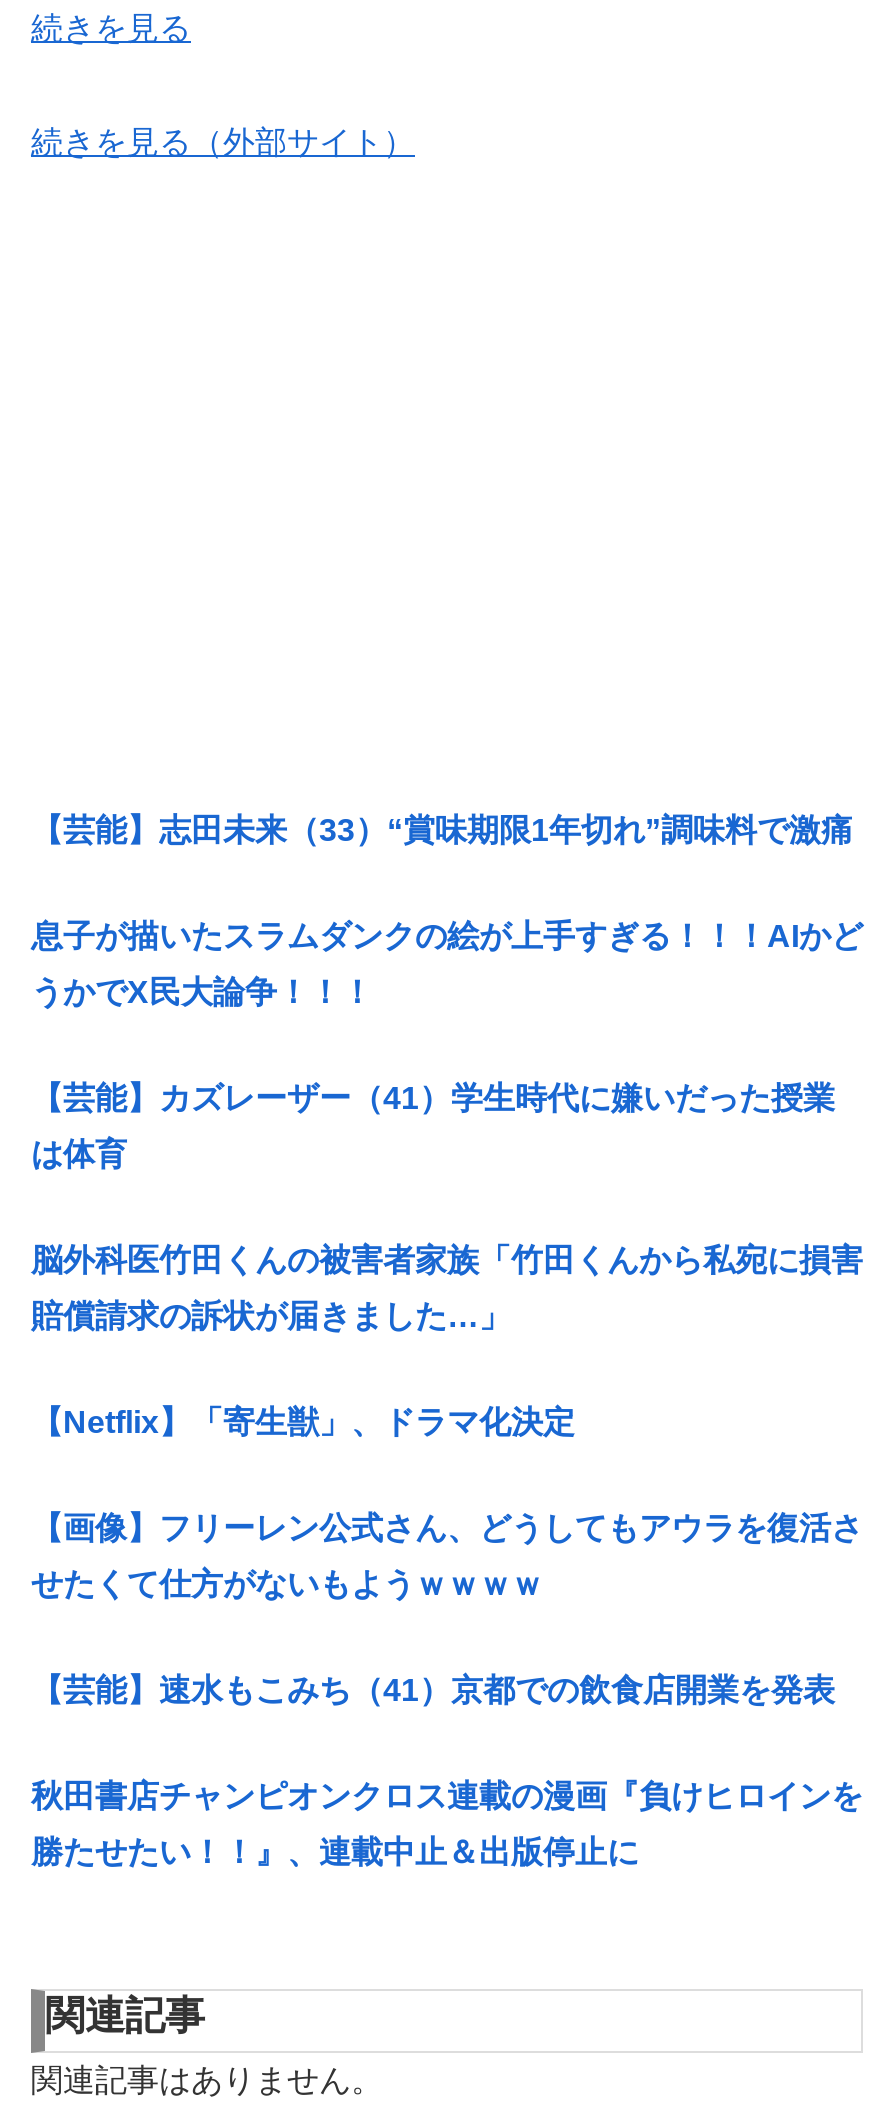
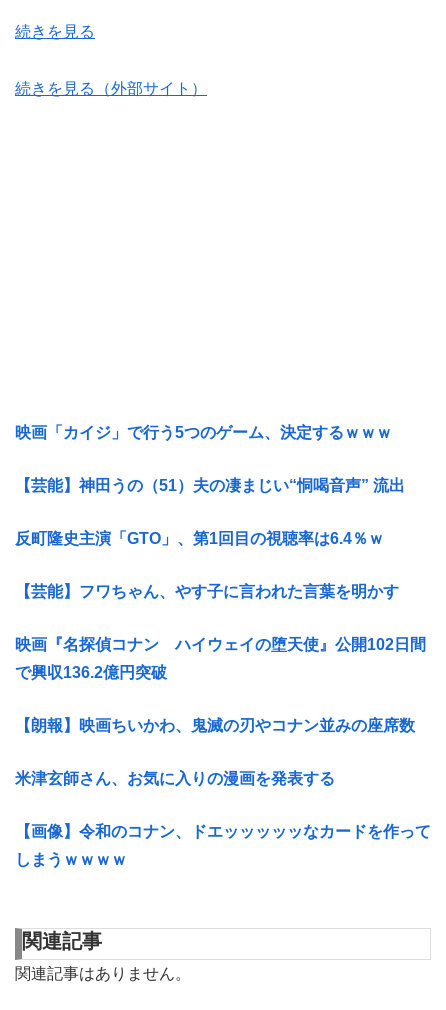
[31,814,863,1870] 【芸能】志田未来（33）“賞味期限1年切れ”調味料で激痛 | 息子が描いたスラムダンクの絵が上手すぎる！！！AIかど | うかでX民大論争！！！ | 【芸能】カズレーザー（41）学生時代に嫌いだった授業 | は体育 | 脳外科医竹田くんの被害者家族「竹田くんから私宛に損害 | 賠償請求の訴状が届きました…」 | 【Netflix】「寄生獣」、ドラマ化決定 | 【画像】フリーレン公式さん、どうしてもアウラを復活さ | せたくて仕方がないもようｗｗｗｗ | 【芸能】速水もこみち（41）京都での飲食店開業を発表 | 秋田書店チャンピオンクロス連載の漫画『負けヒロインを | 勝たせたい！！』、連載中止＆出版停止に -> [15,424,431,868] 映画「カイジ」で行う5つのゲーム、決定するｗｗｗ | 【芸能】神田うの（51）夫の凄まじい“恫喝音声” 流出 | 反町隆史主演「GTO」、第1回目の視聴率は6.4％ｗ | 【芸能】フワちゃん、やす子に言われた言葉を明かす | 映画『名探偵コナン ハイウェイの堕天使』公開102日間 | で興収136.2億円突破 | 【朗報】映画ちいかわ、鬼滅の刃やコナン並みの座席数 | 米津玄師さん、お気に入りの漫画を発表する | 【画像】令和のコナン、ドエッッッッッなカードを作って | しまうｗｗｗｗ

